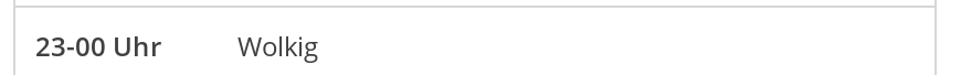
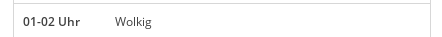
[35,28,161,65] 23-00 Uhr -> [23,13,80,30] 01-02 Uhr

